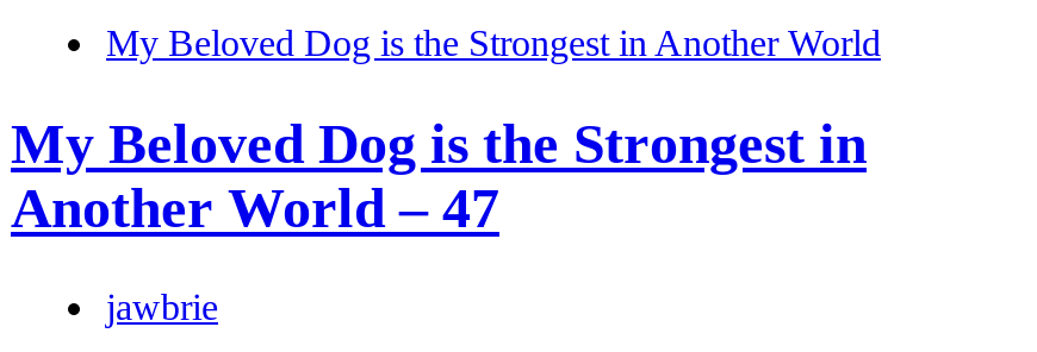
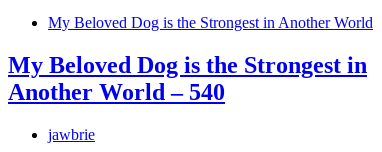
[11,176,499,238] Another World – 47 -> [8,79,225,105] Another World – 540

